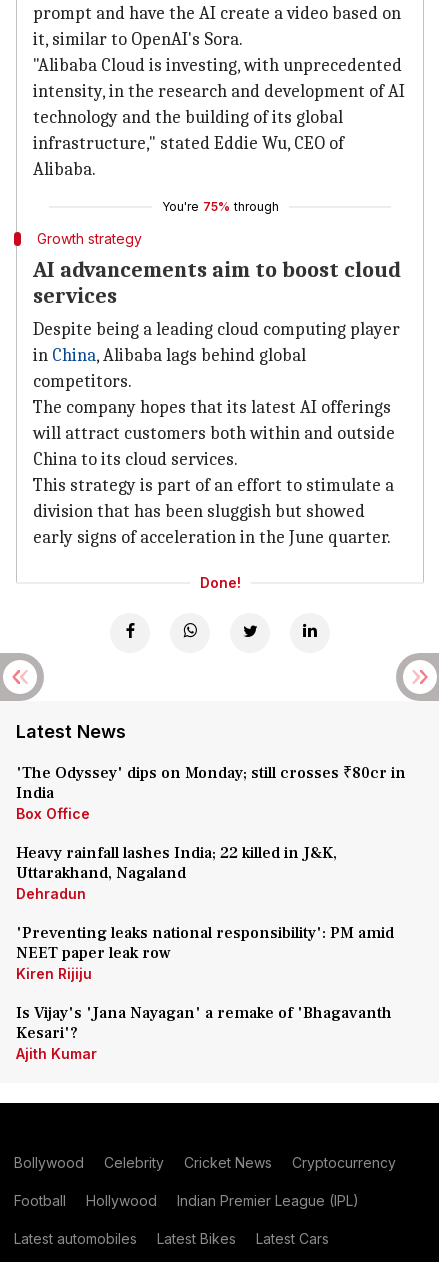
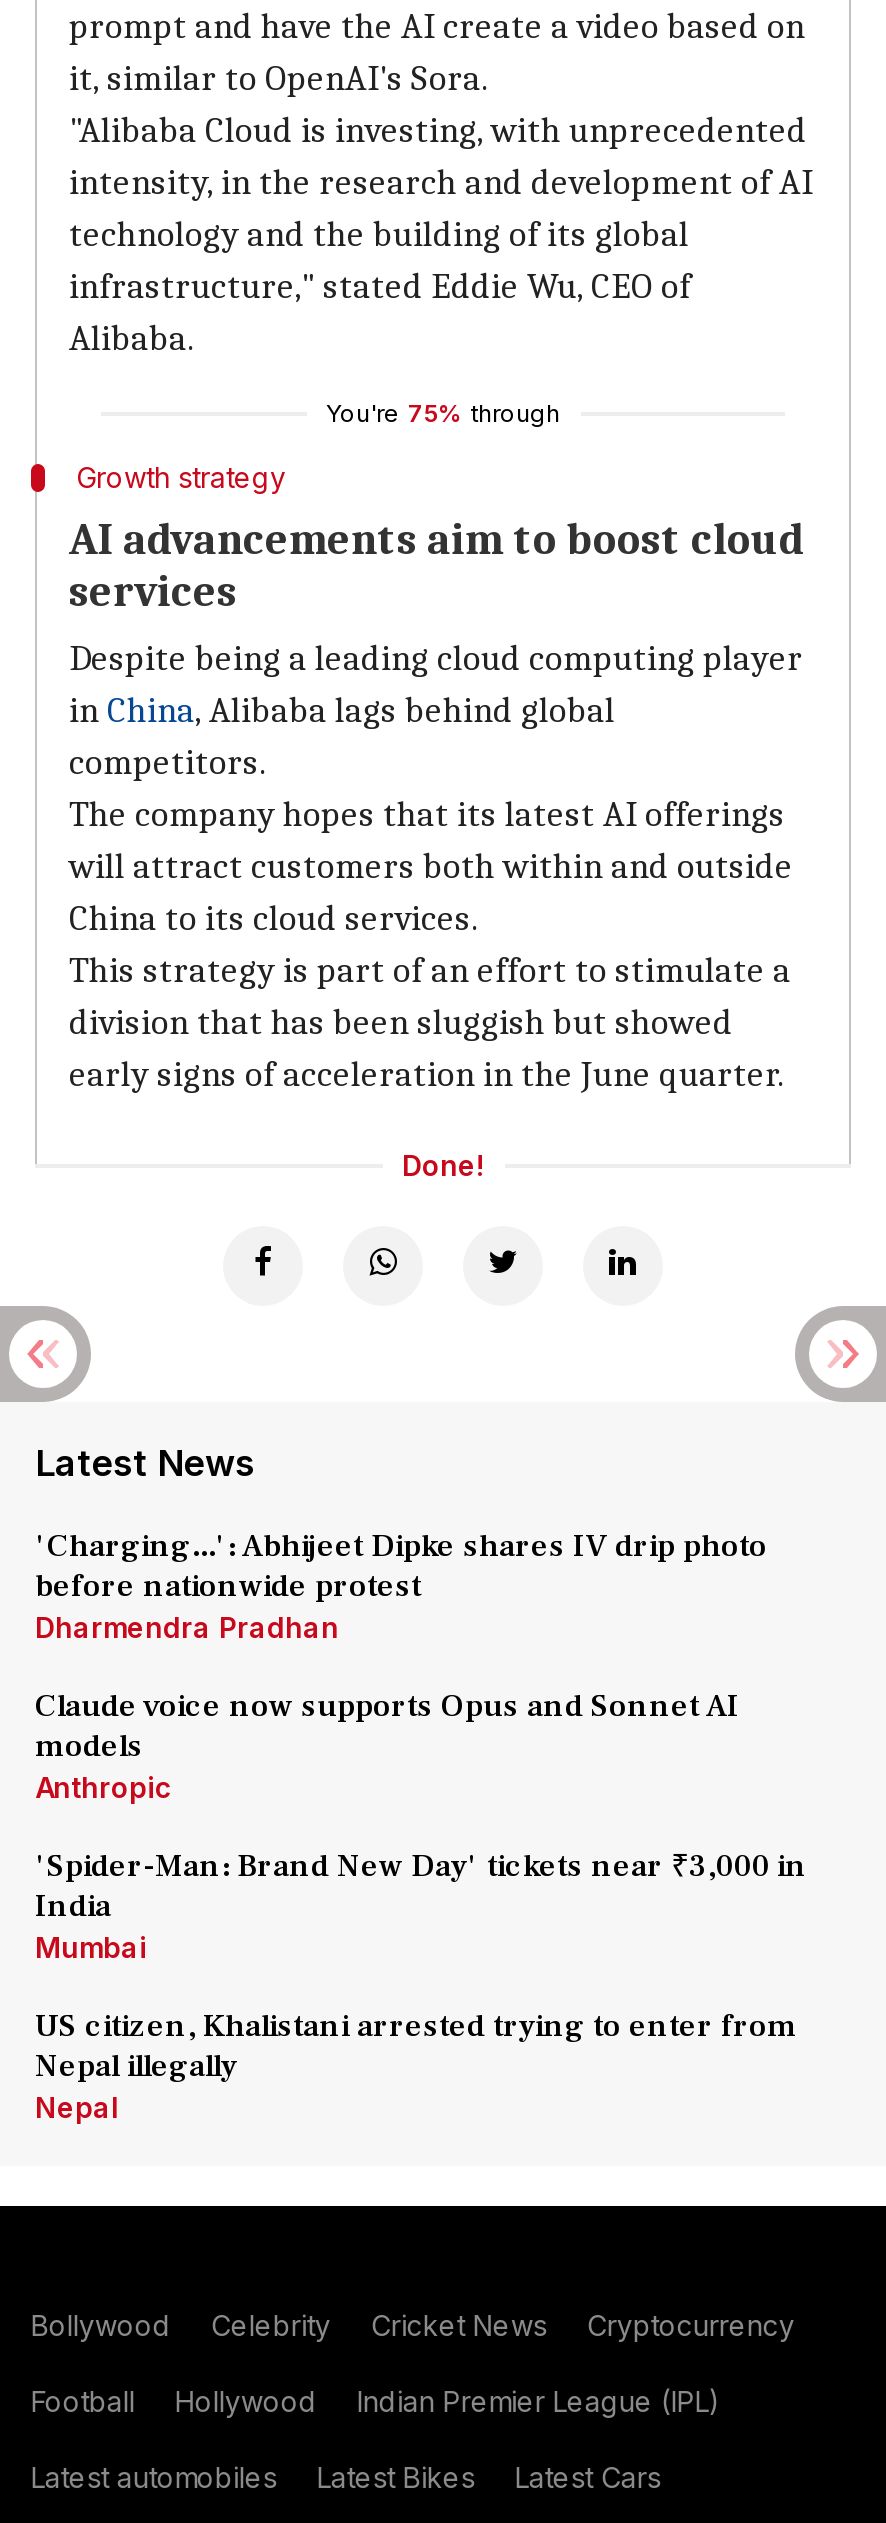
[16,763,406,783] 'The Odyssey' dips on Monday; still crosses ₹80cr in -> [35,1526,807,1886] 'Charging...': Abhijeet Dipke shares IV drip photo | before nationwide protest | Dharmendra Pradhan | Claude voice now supports Opus and Sonnet AI | models | Anthropic | 'Spider-Man: Brand New Day' tickets near ₹3,000 in
moved [16,783,54,803] -> [35,1886,111,1926]: India
[16,805,394,1062] Box Office | Heavy rainfall lashes India; 22 killed in J&K, | Uttarakhand, Nagaland | Dehradun | 'Preventing leaks national responsibility': PM amid | NEET paper leak row | Kiren Rijiju | Is Vijay's 'Jana Nayagan' a remake of 'Bhagavanth | Kesari'? | Ajith Kumar -> [35,1930,797,2124] Mumbai | US citizen, Khalistani arrested trying to enter from | Nepal illegally | Nepal

